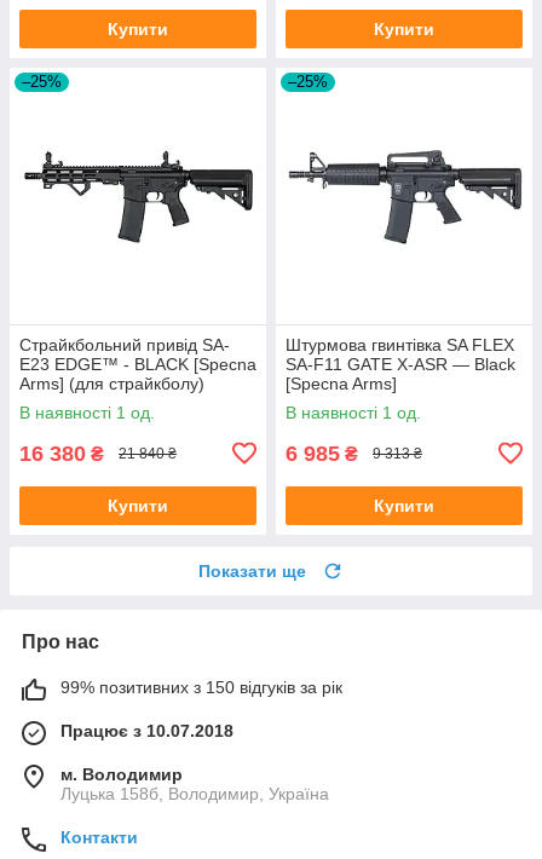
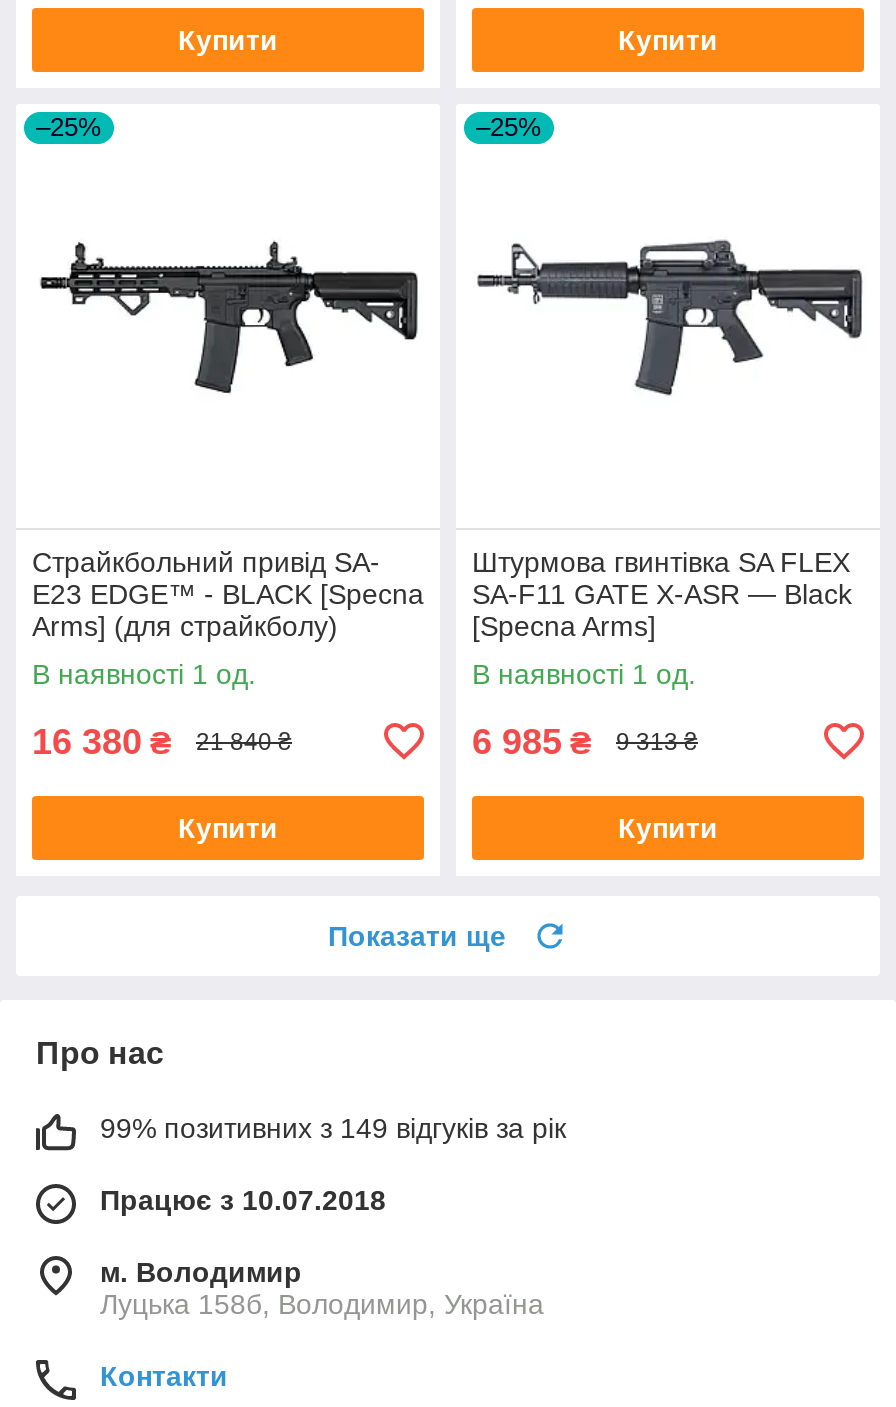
[60,677,342,697] 99% позитивних з 150 відгуків за рік -> [100,1112,566,1144] 99% позитивних з 149 відгуків за рік

